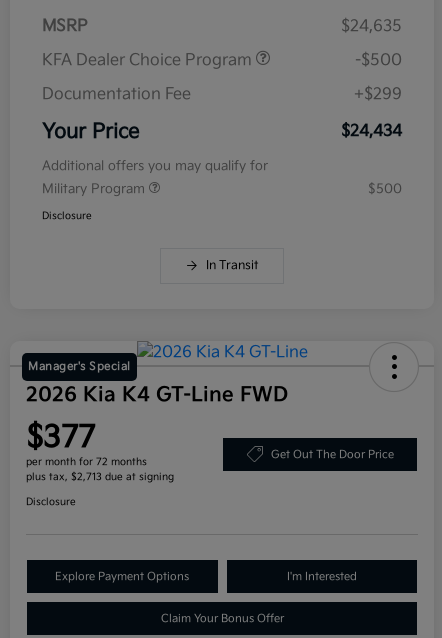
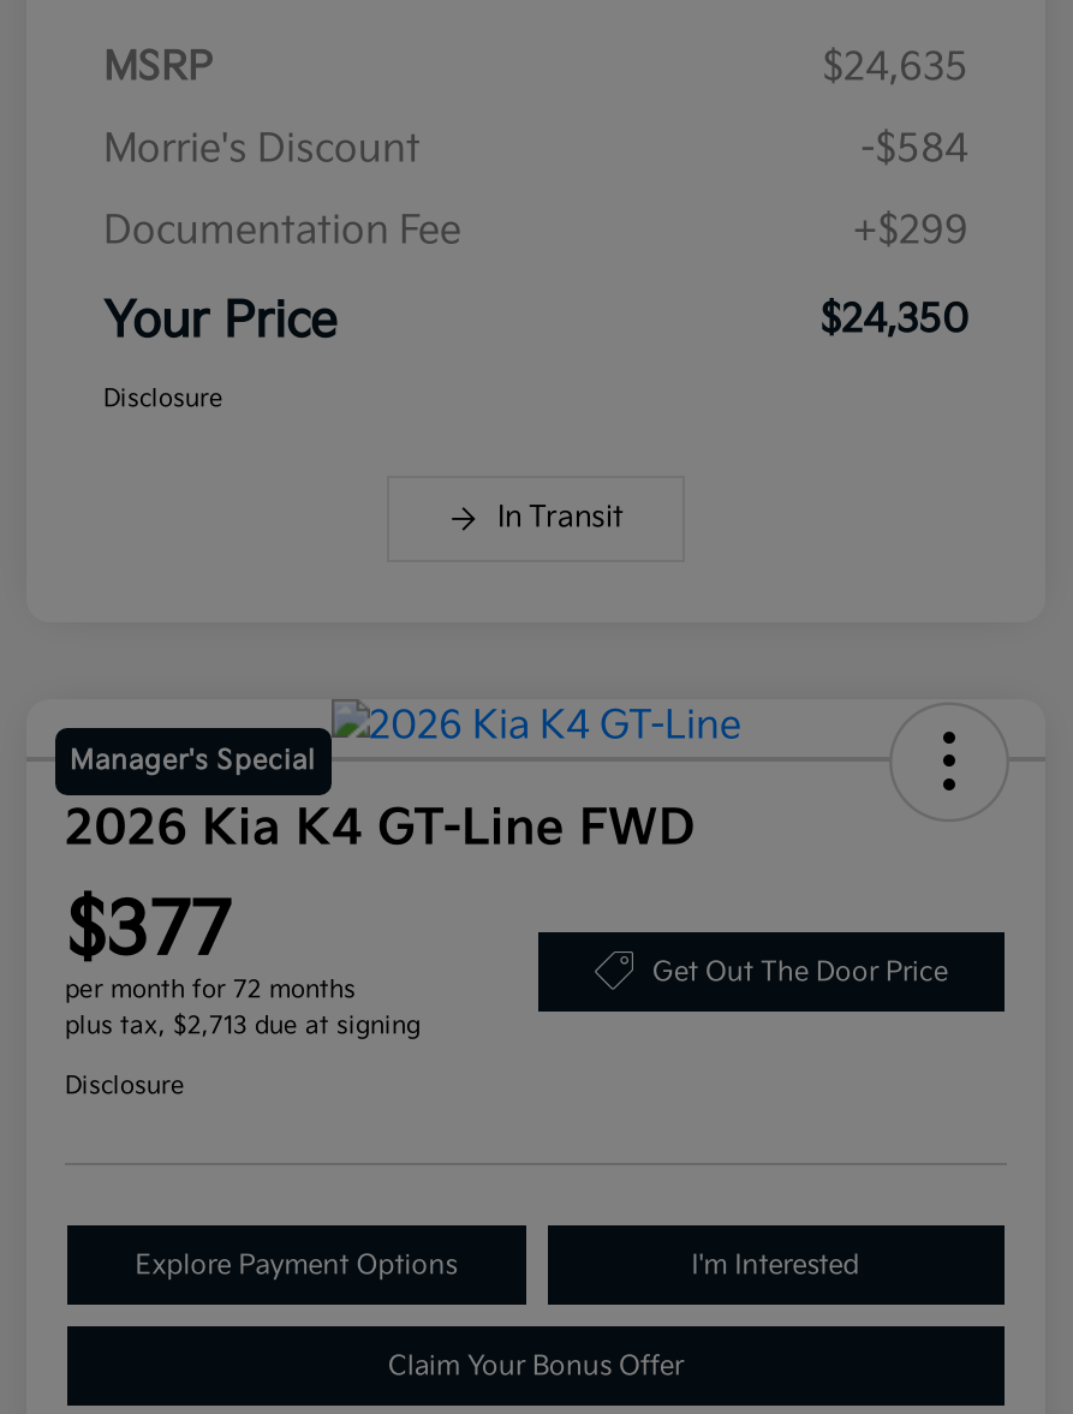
[42,51,402,70] KFA Dealer Choice Program | -$500 -> [103,128,968,173] Morrie's Discount | -$584
[42,122,402,197] $24,434 | Additional offers you may qualify for | Military Program | $500 -> [819,298,968,344] $24,350

